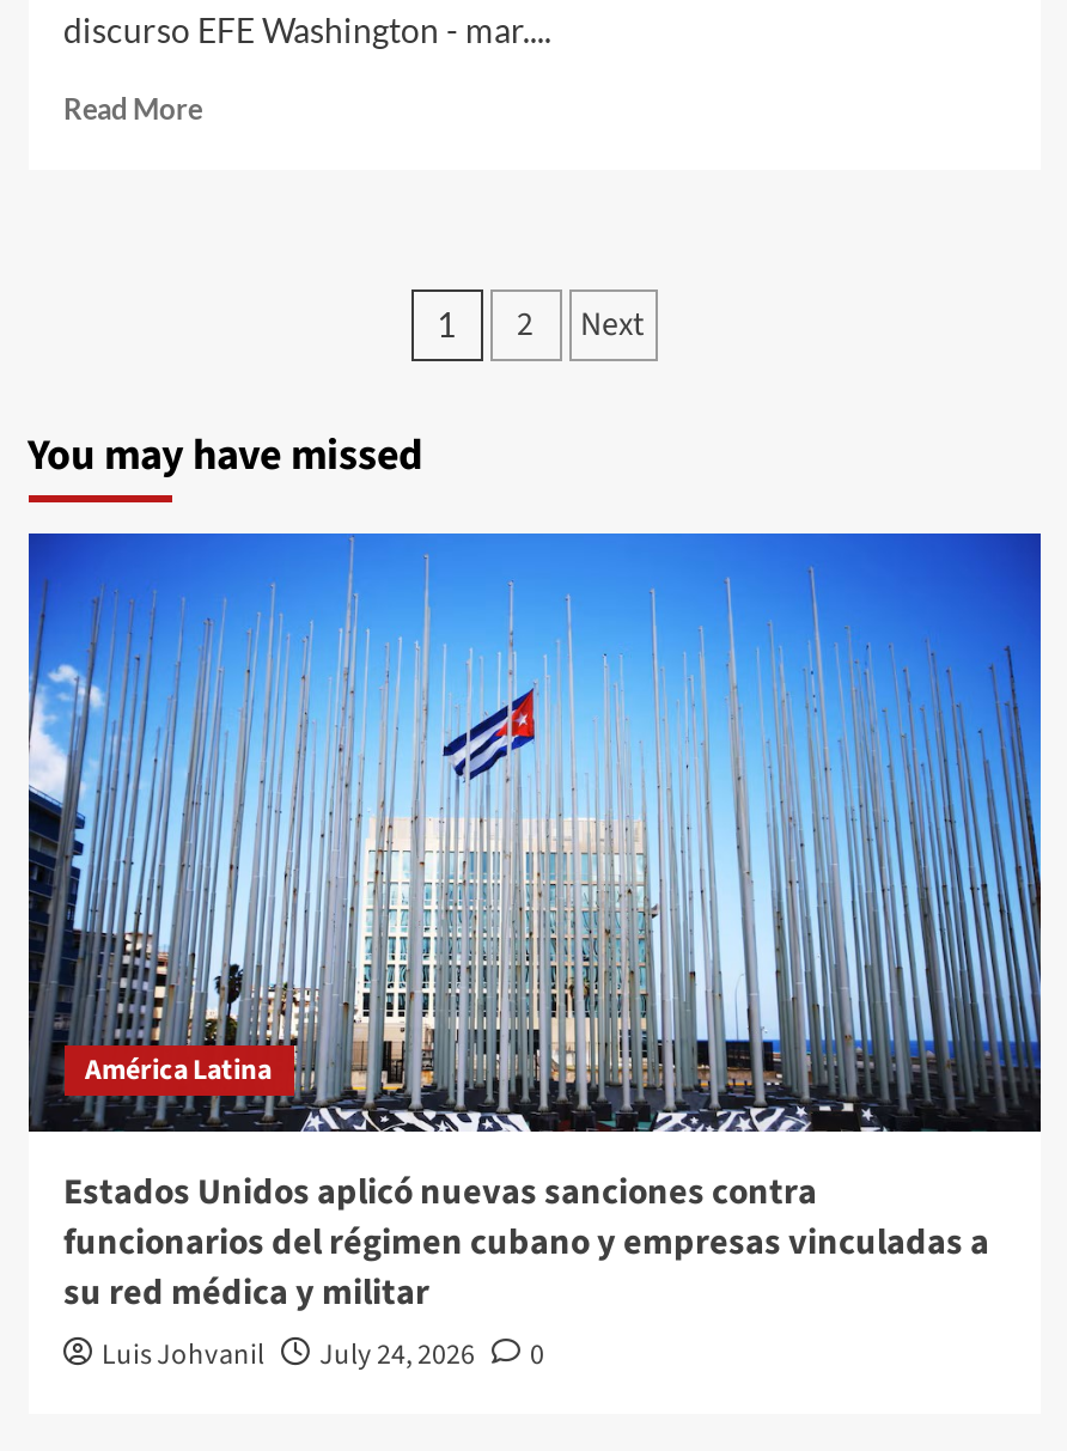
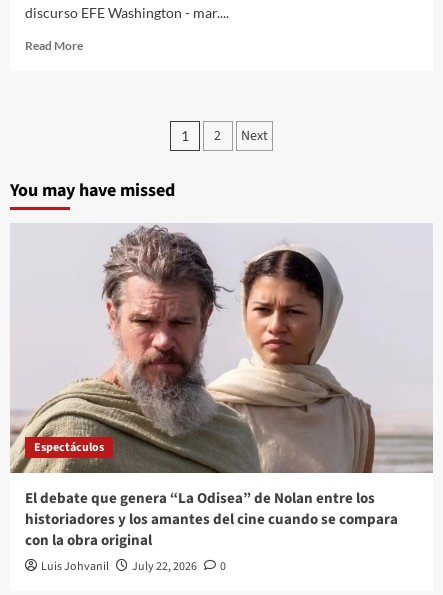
[26,531,1043,1134] [image] | América Latina -> [10,223,433,474] [image] | Espectáculos
[63,1167,989,1318] Estados Unidos aplicó nuevas sanciones contra | funcionarios del régimen cubano y empresas vinculadas a | su red médica y militar -> [24,488,397,551] El debate que genera “La Odisea” de Nolan entre los | historiadores y los amantes del cine cuando se compara | con la obra original
[102,1335,544,1376] Luis Johvanil July 24, 2026 0 -> [40,558,225,575] Luis Johvanil July 22, 2026 0

